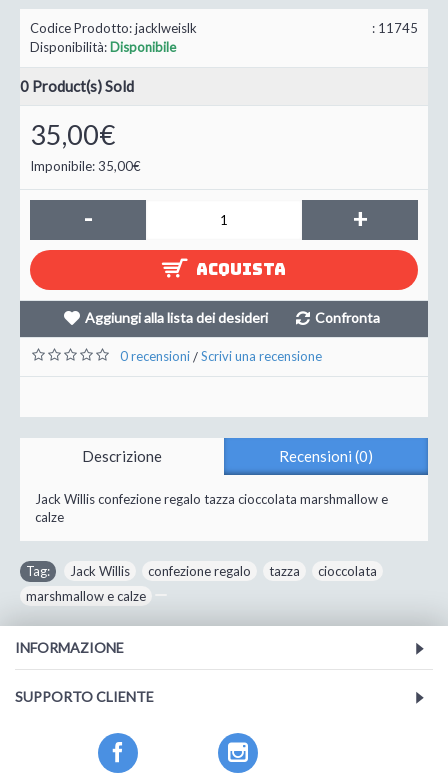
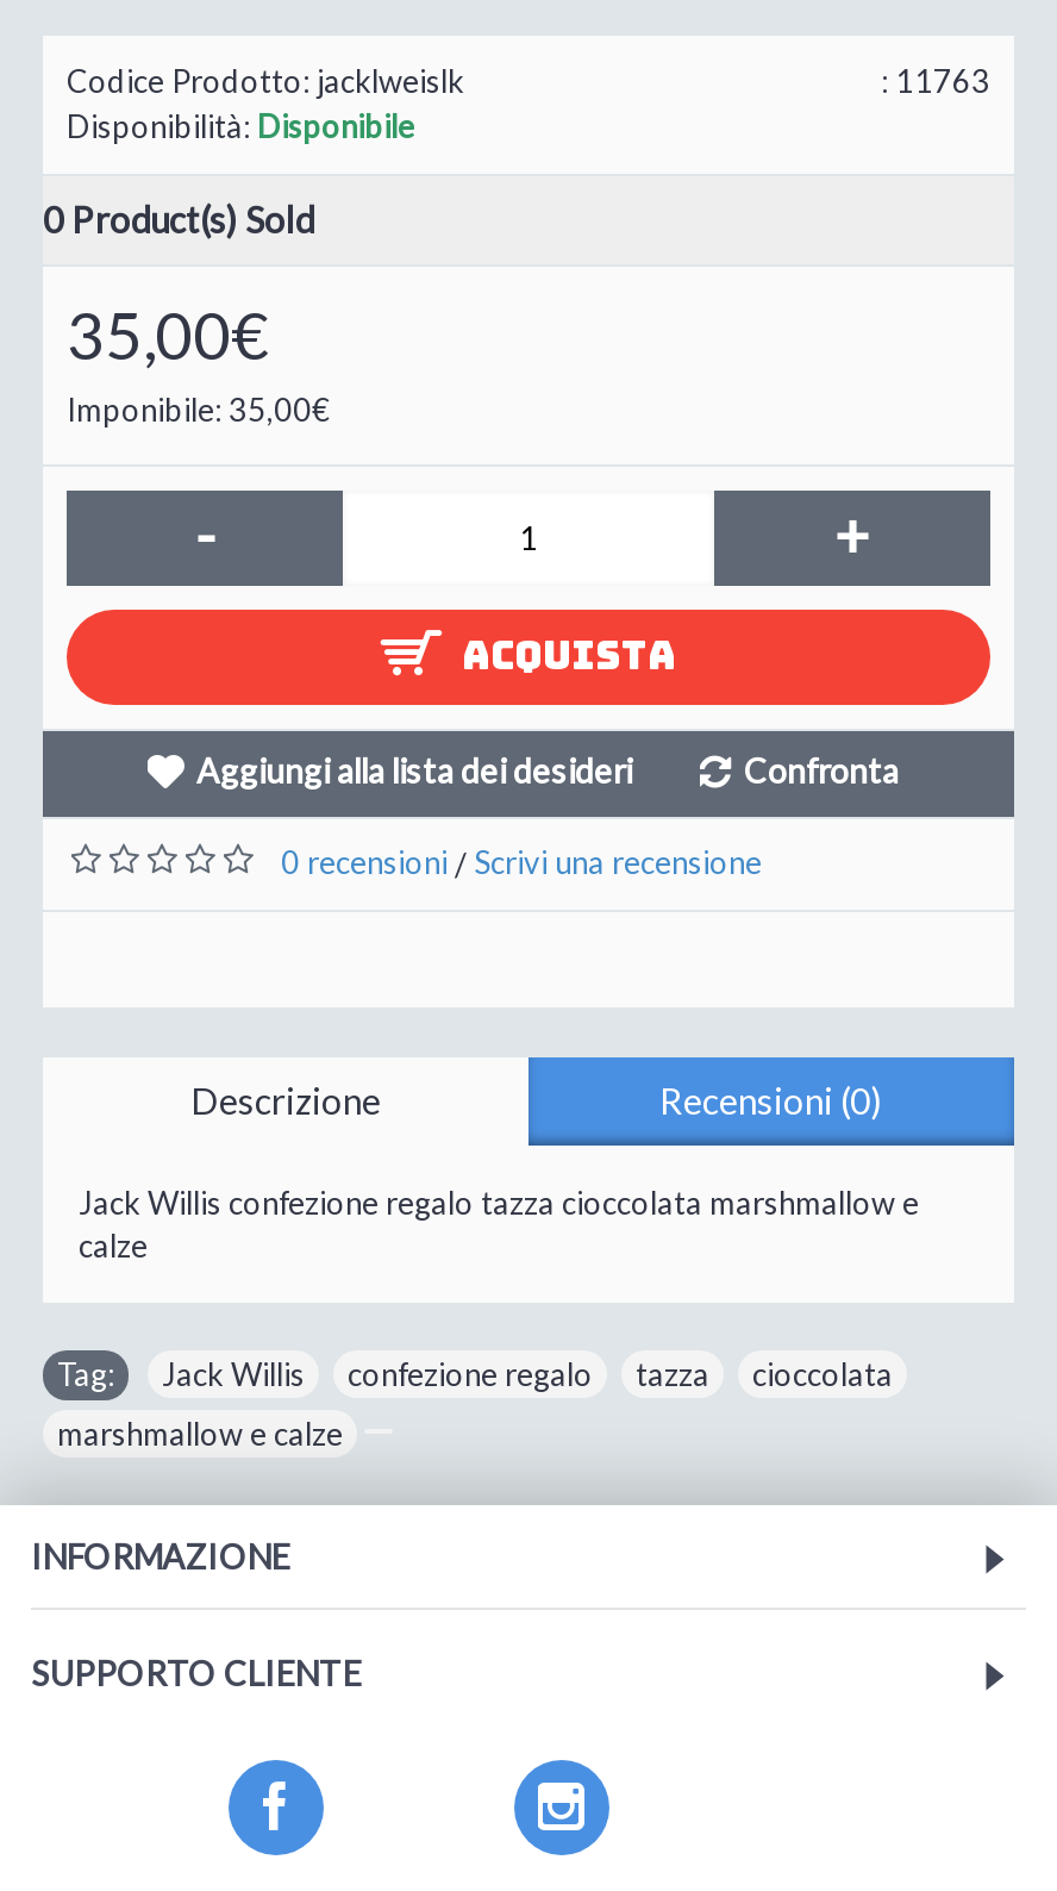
[372,19,418,35] : 11745 -> [881,61,990,99] : 11763

